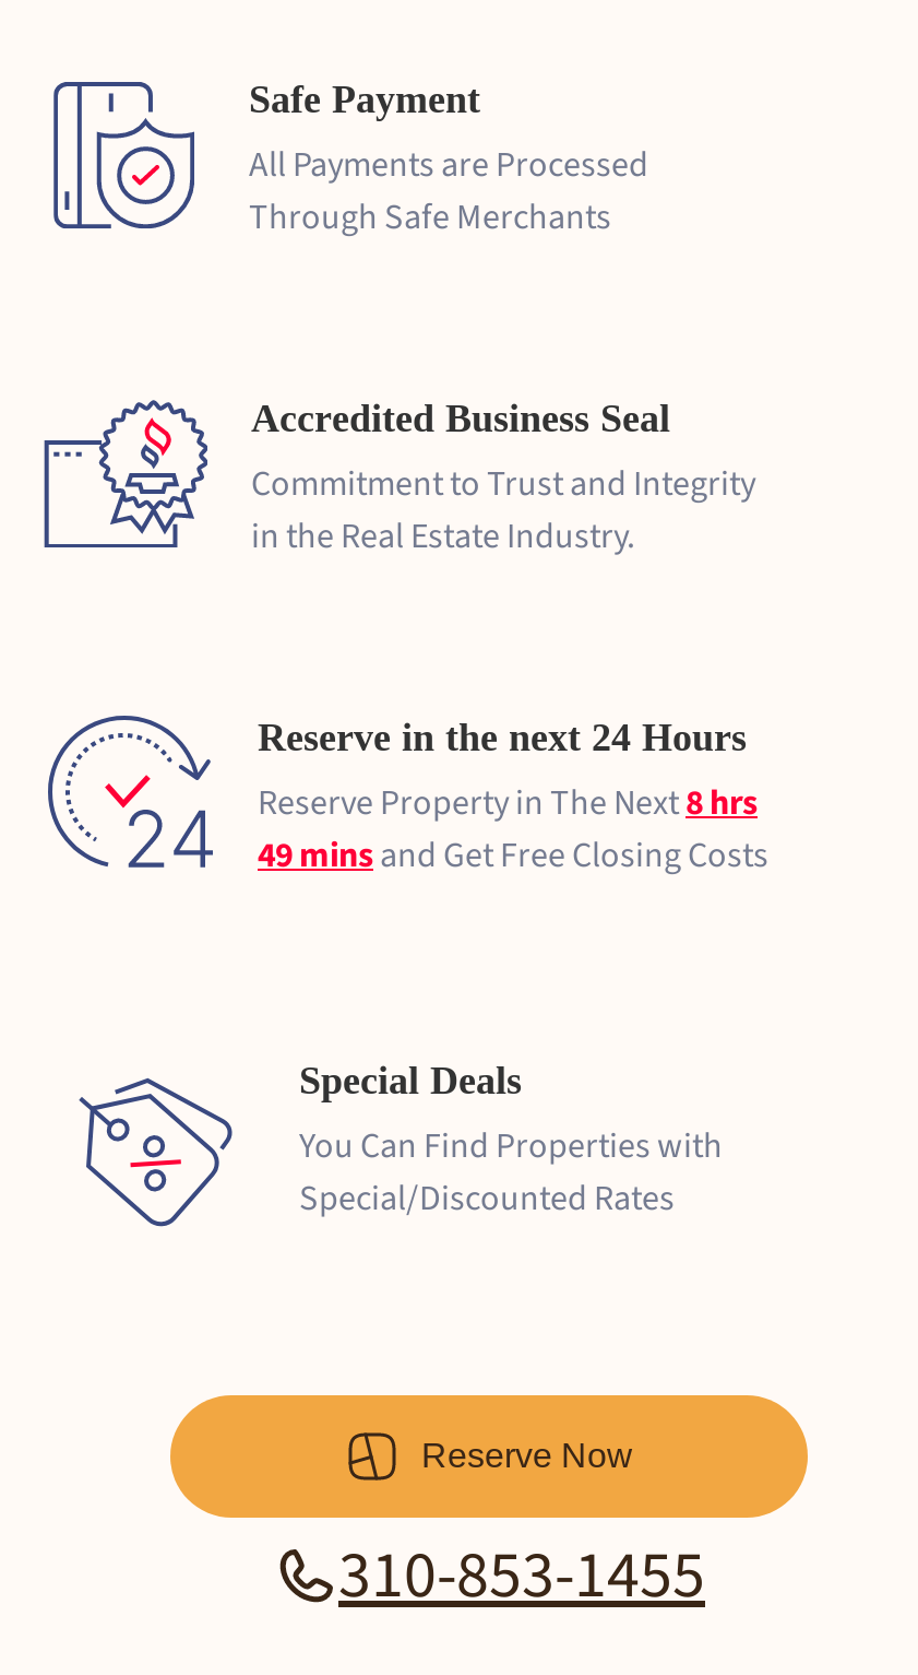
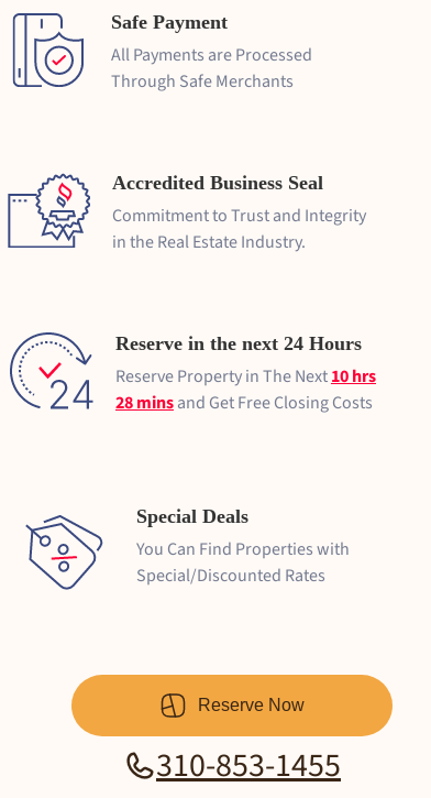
[258,778,758,826] Reserve Property in The Next8 hrs -> [115,364,376,388] Reserve Property in The Next10 hrs
[258,831,768,879] 49 mins and Get Free Closing Costs -> [115,390,373,415] 28 mins and Get Free Closing Costs

